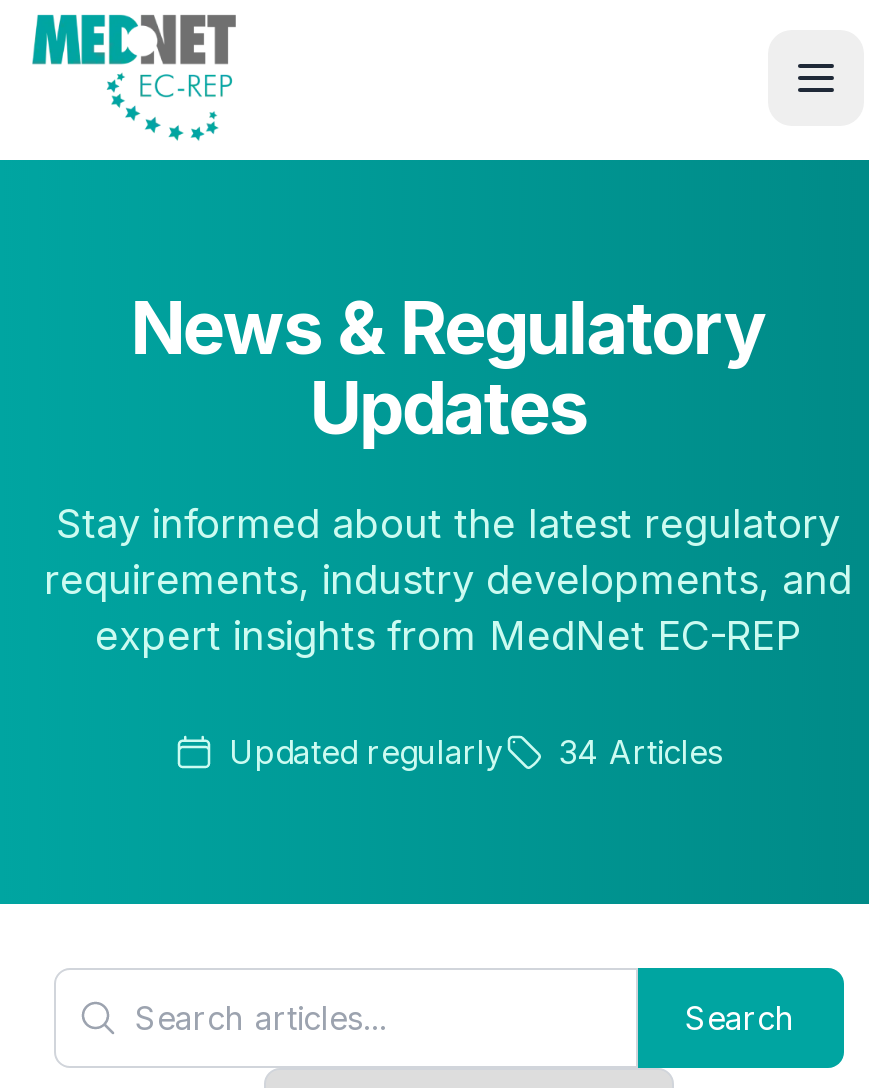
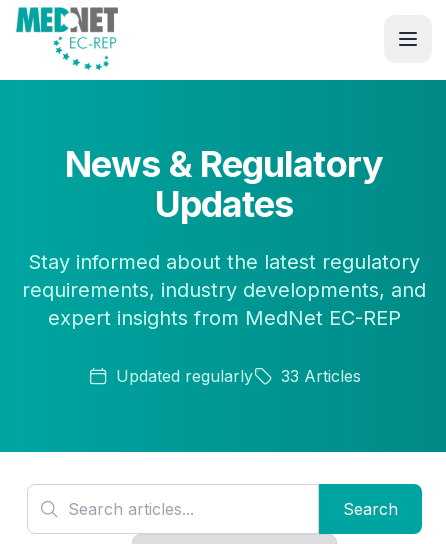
[229,732,723,772] Updated regularly 34 Articles -> [115,366,360,386] Updated regularly 33 Articles

